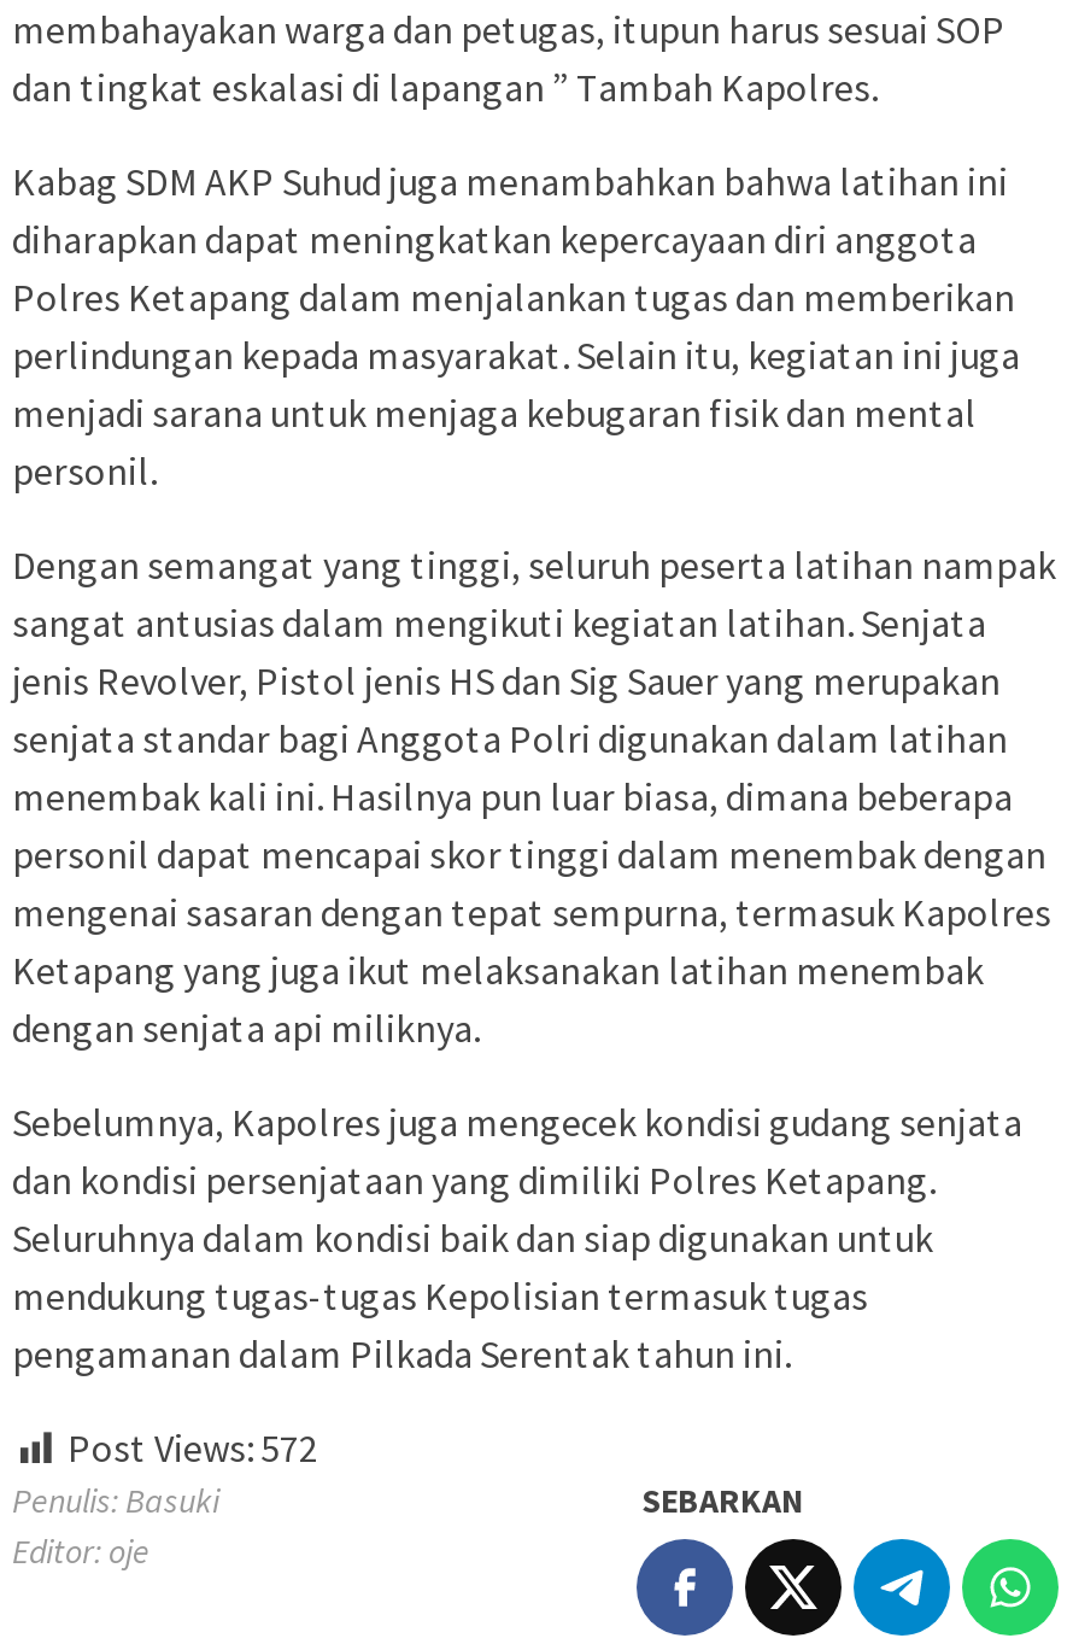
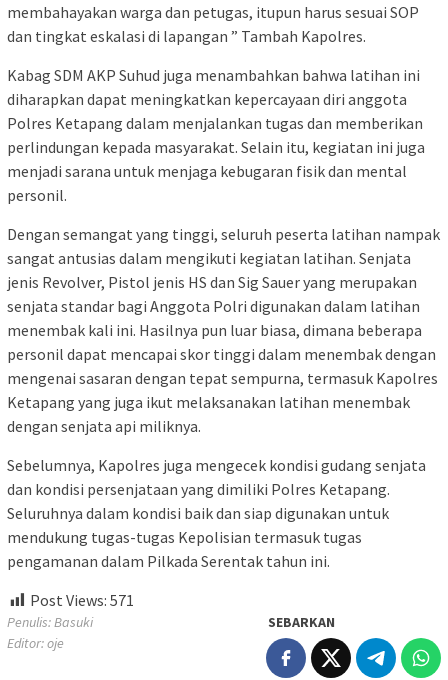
[68,1424,318,1472] Post Views: 572 -> [30,590,134,610] Post Views: 571

